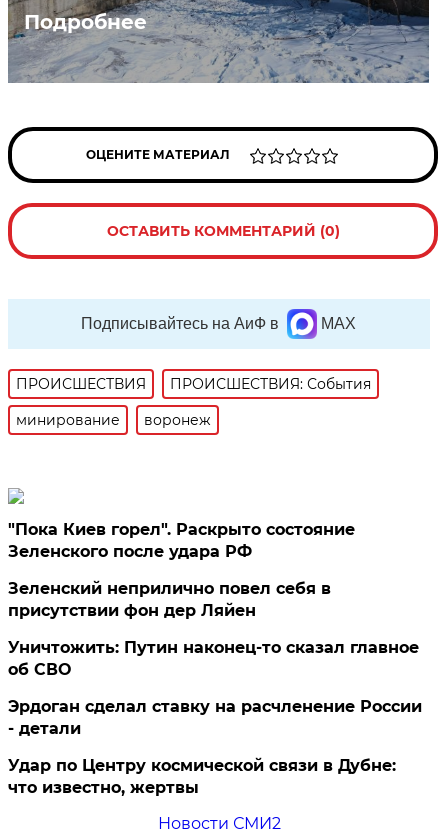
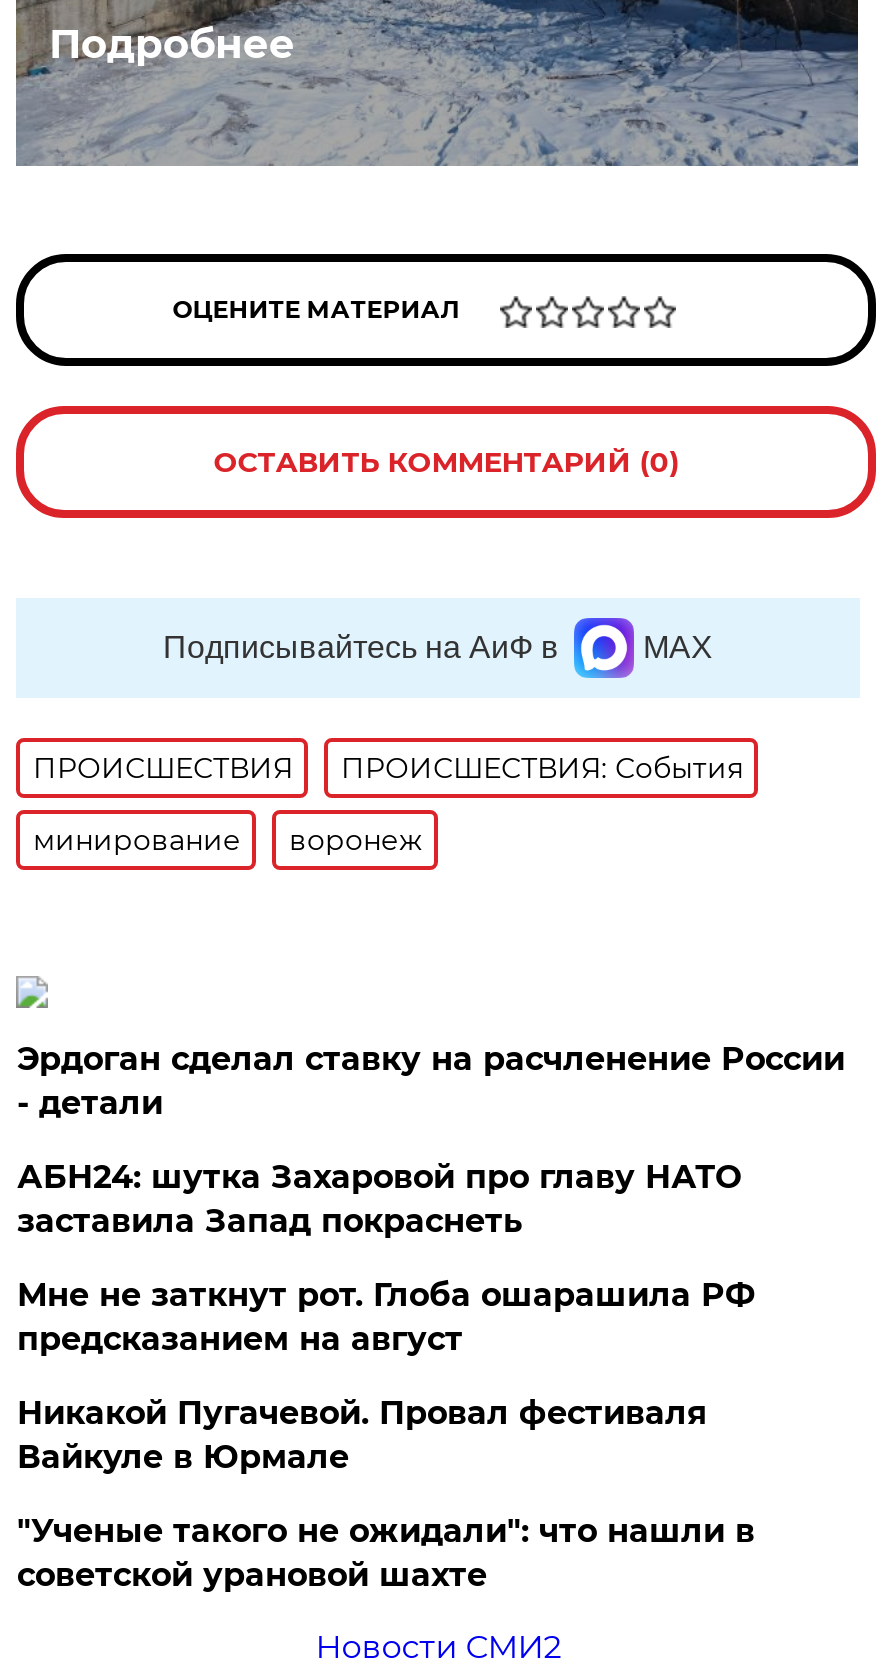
[8,520,419,679] "Пока Киев горел". Раскрыто состояние | Зеленского после удара РФ | Зеленский неприлично повел cебя в | присутствии фон дер Ляйен | Уничтожить: Путин наконец-то сказал главное | об СВО -> none
moved [8,697,422,738] -> [17,1040,845,1122]: Эрдоган сделал ставку на расчленение России | - детали
[8,756,396,797] Удар по Центру космической связи в Дубне: | что известно, жертвы -> [17,1158,755,1594] АБН24: шутка Захаровой про главу НАТО | заставила Запад покраснеть | Мне не заткнут рот. Глоба ошарашила РФ | предсказанием на август | Никакой Пугачевой. Провал фестиваля | Вайкуле в Юрмале | "Ученые такого не ожидали": что нашли в | советской урановой шахте

